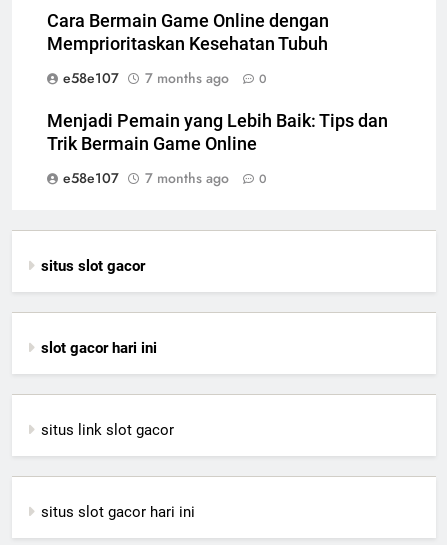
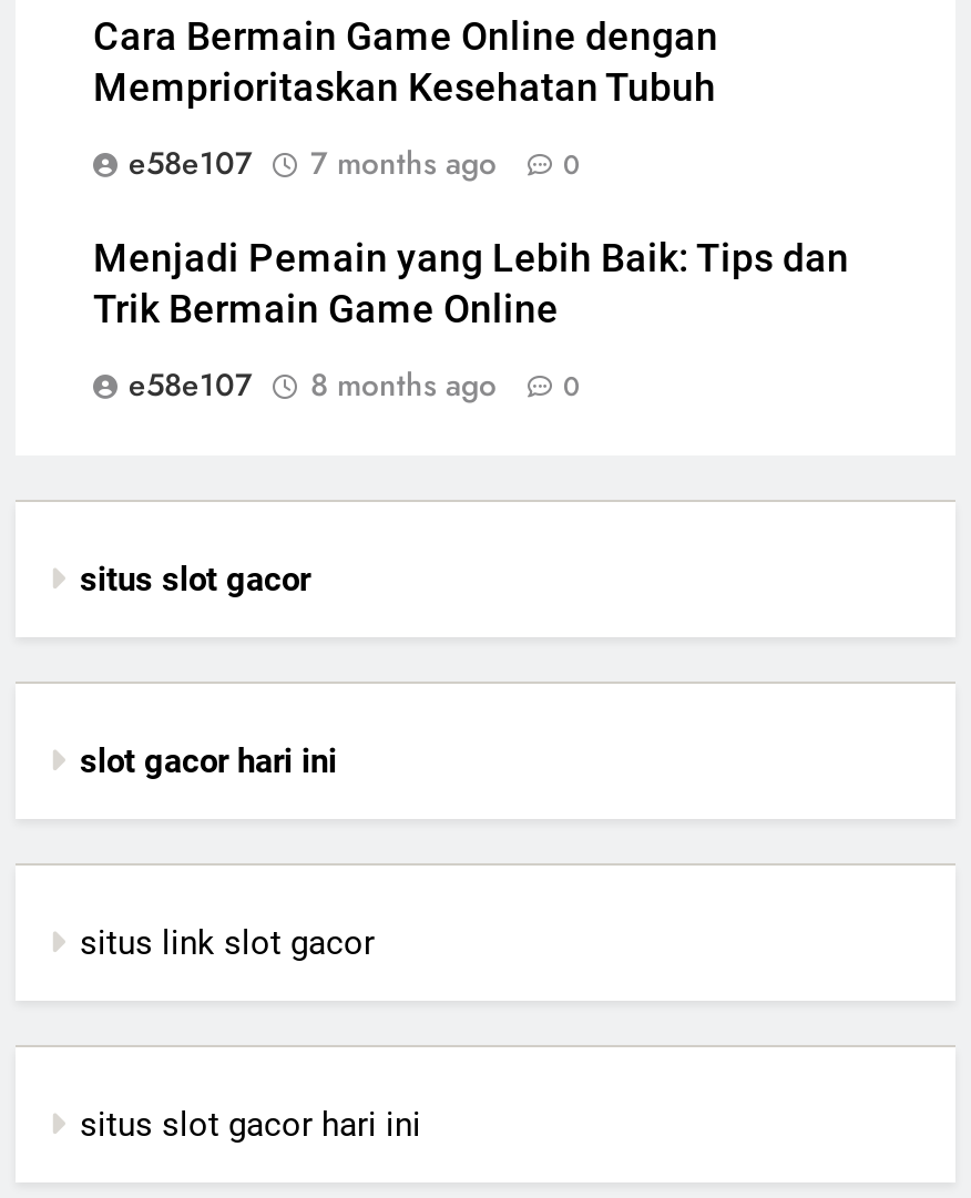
[63,168,267,188] e58e107 7 months ago 0 -> [129,362,581,406] e58e107 8 months ago 0

